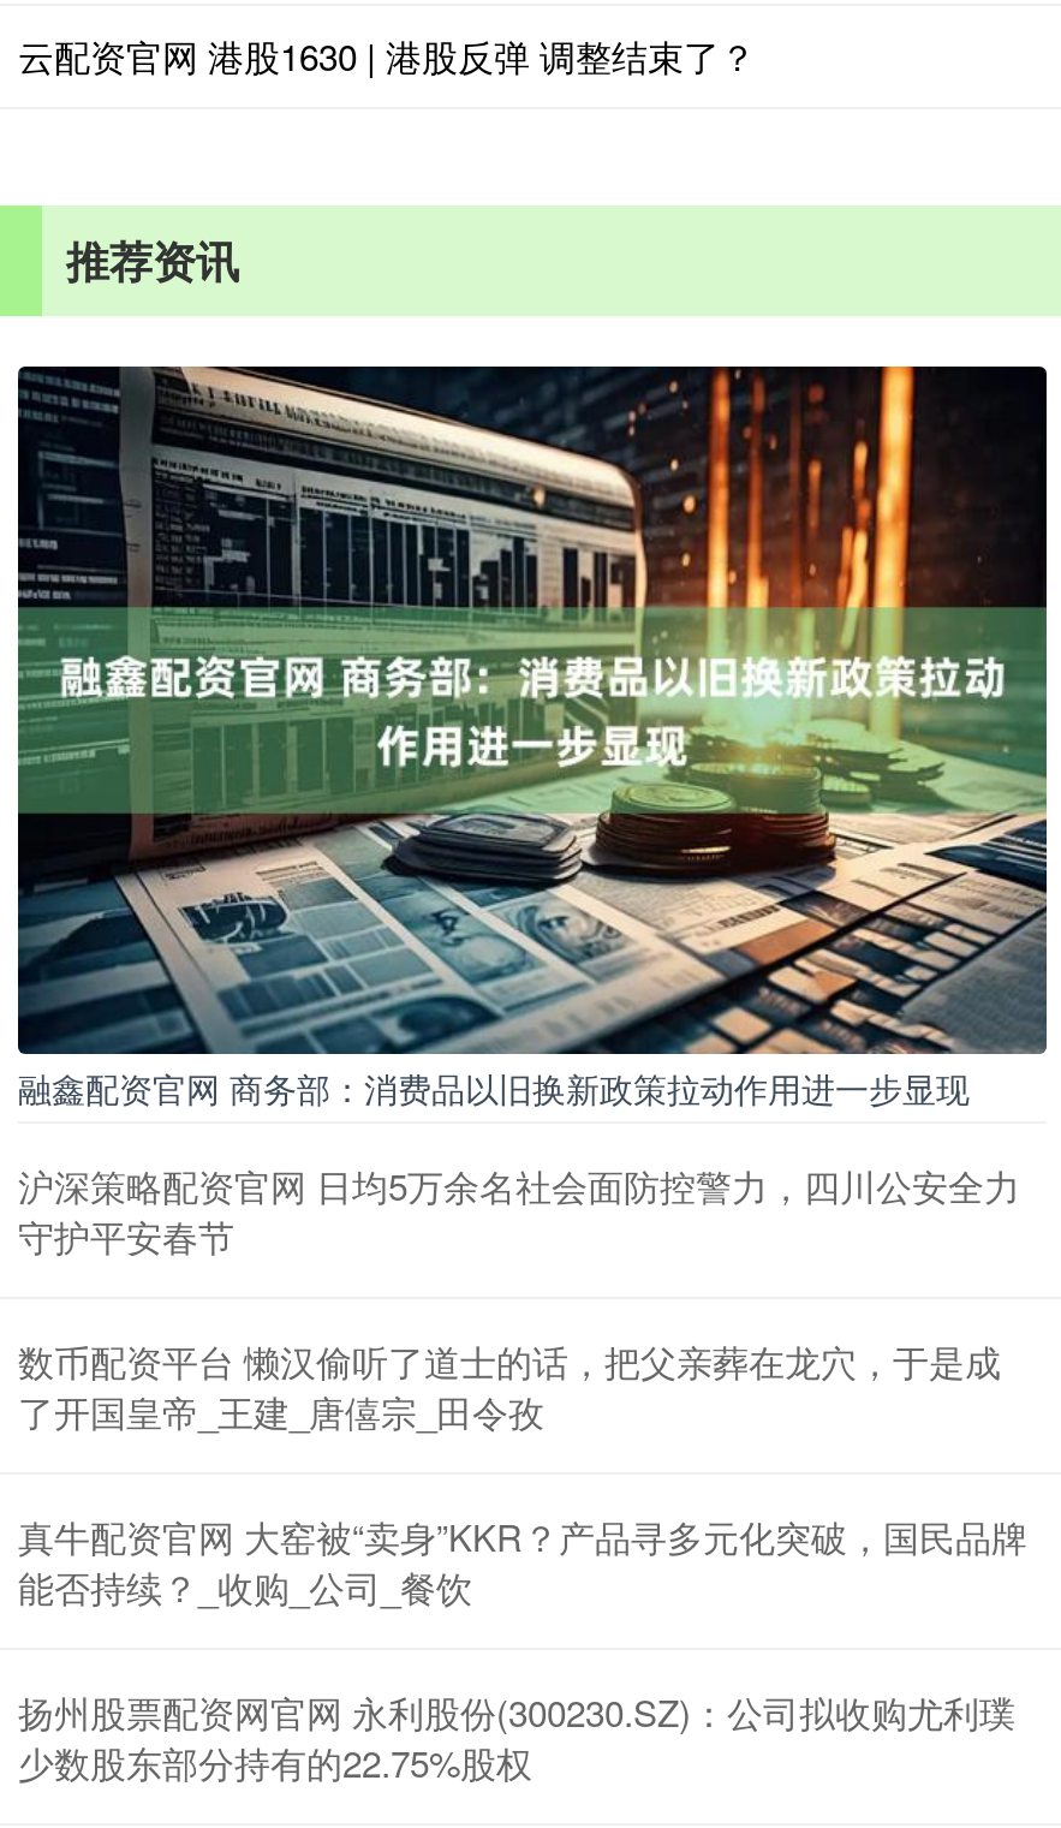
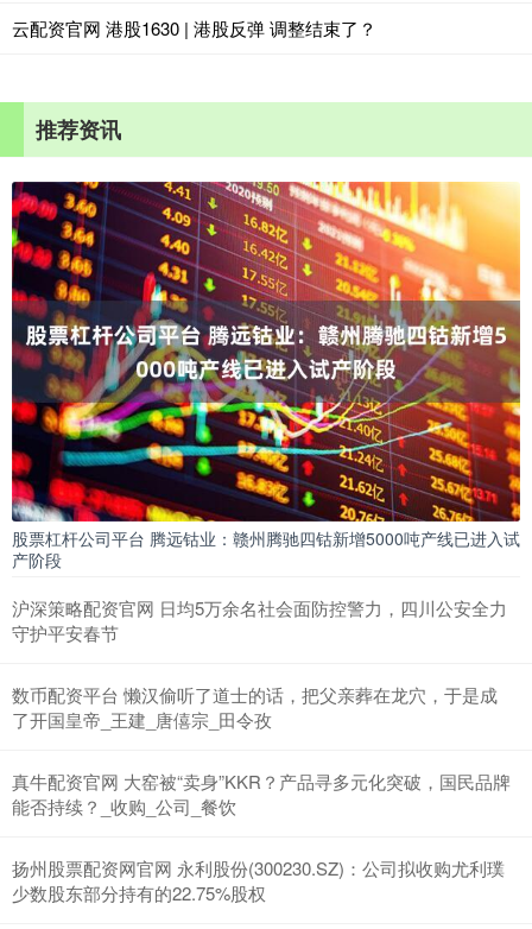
[16,364,1049,1111] [image] | 融鑫配资官网 商务部：消费品以旧换新政策拉动作用进一步显现 -> [11,181,521,571] [image] | 股票杠杆公司平台 腾远钴业：赣州腾驰四钴新增5000吨产线已进入试 | 产阶段

